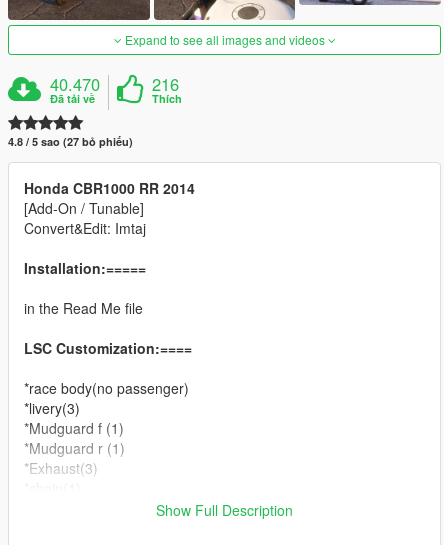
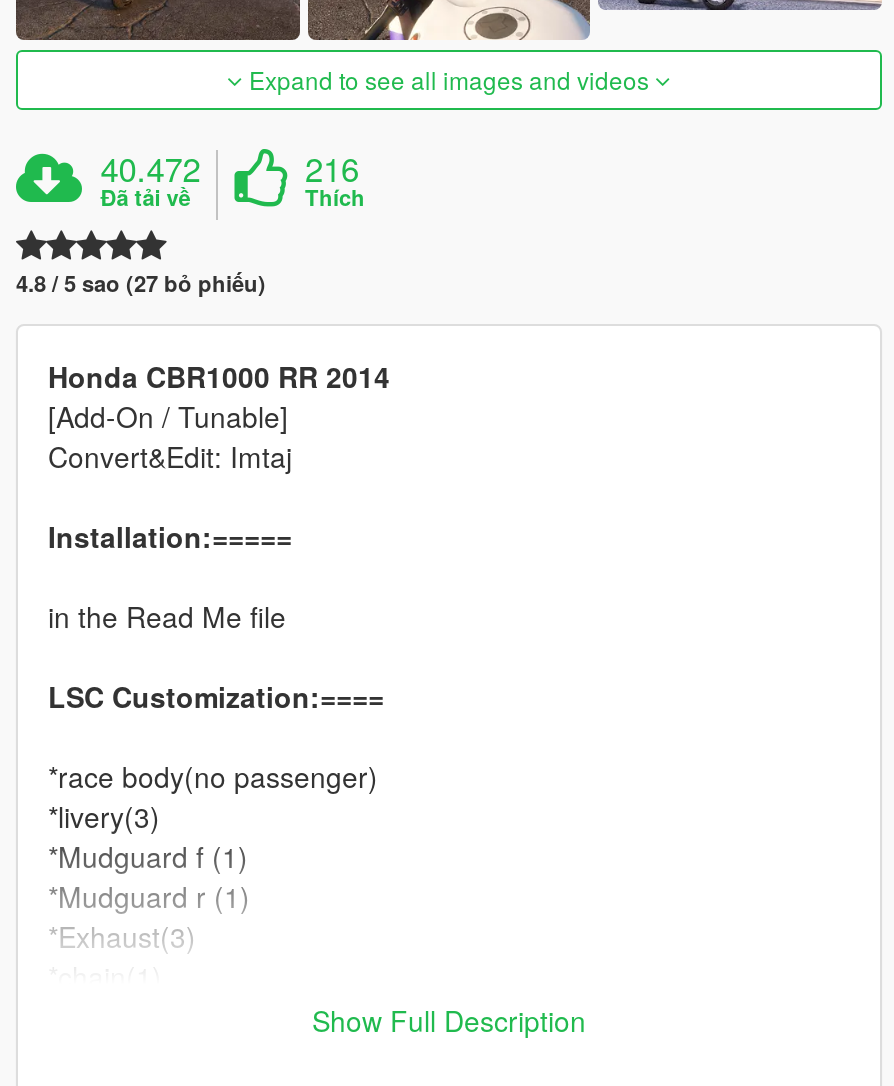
[50,72,100,96] 40.470 -> [100,144,200,192] 40.472

